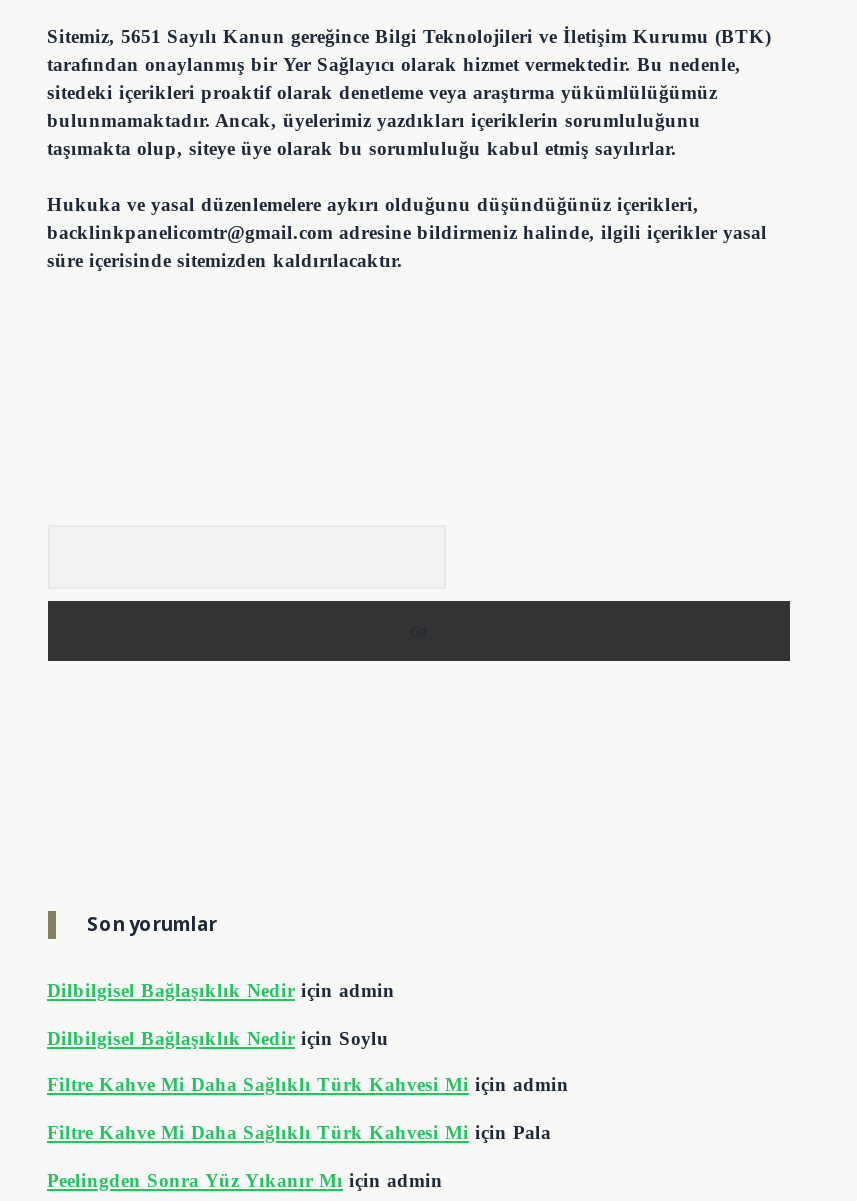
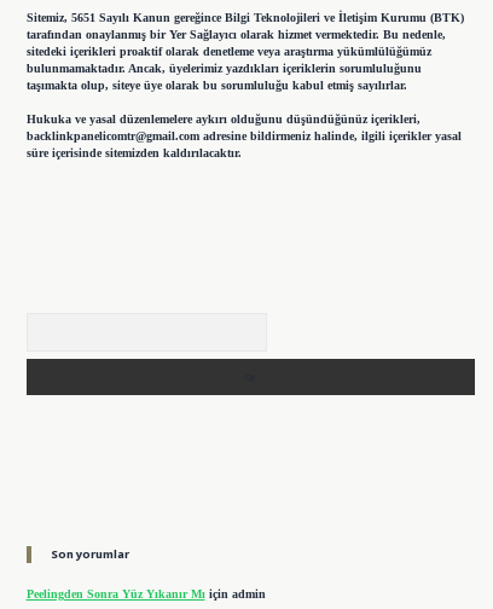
[47,979,569,1143] Dilbilgisel Bağlaşıklık Nedir için admin | Dilbilgisel Bağlaşıklık Nedir için Soylu | Filtre Kahve Mi Daha Sağlıklı Türk Kahvesi Mi için admin | Filtre Kahve Mi Daha Sağlıklı Türk Kahvesi Mi için Pala -> none

